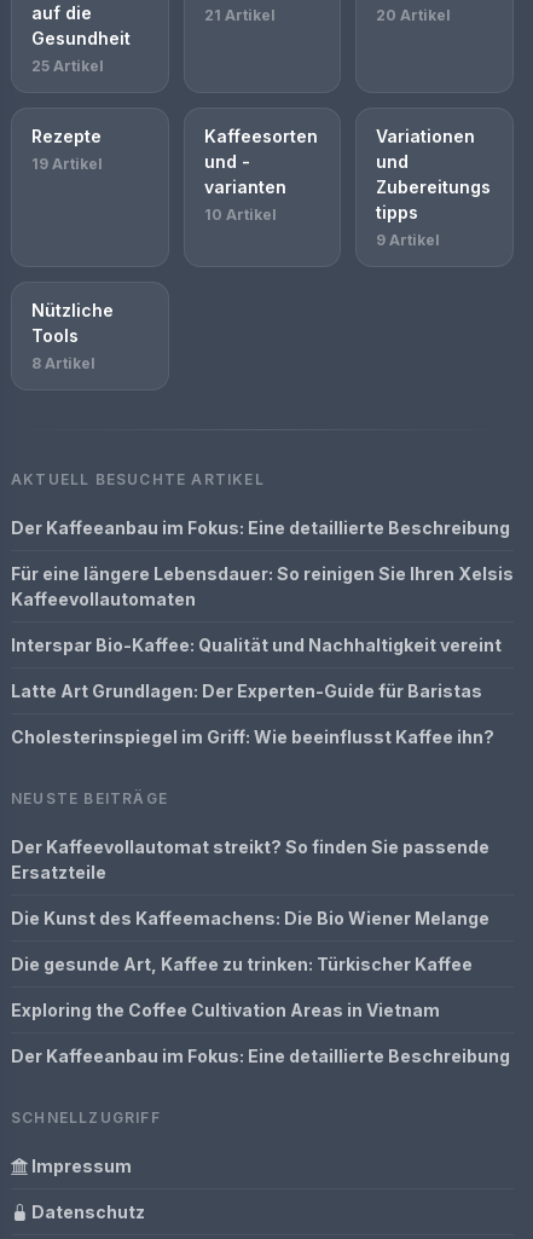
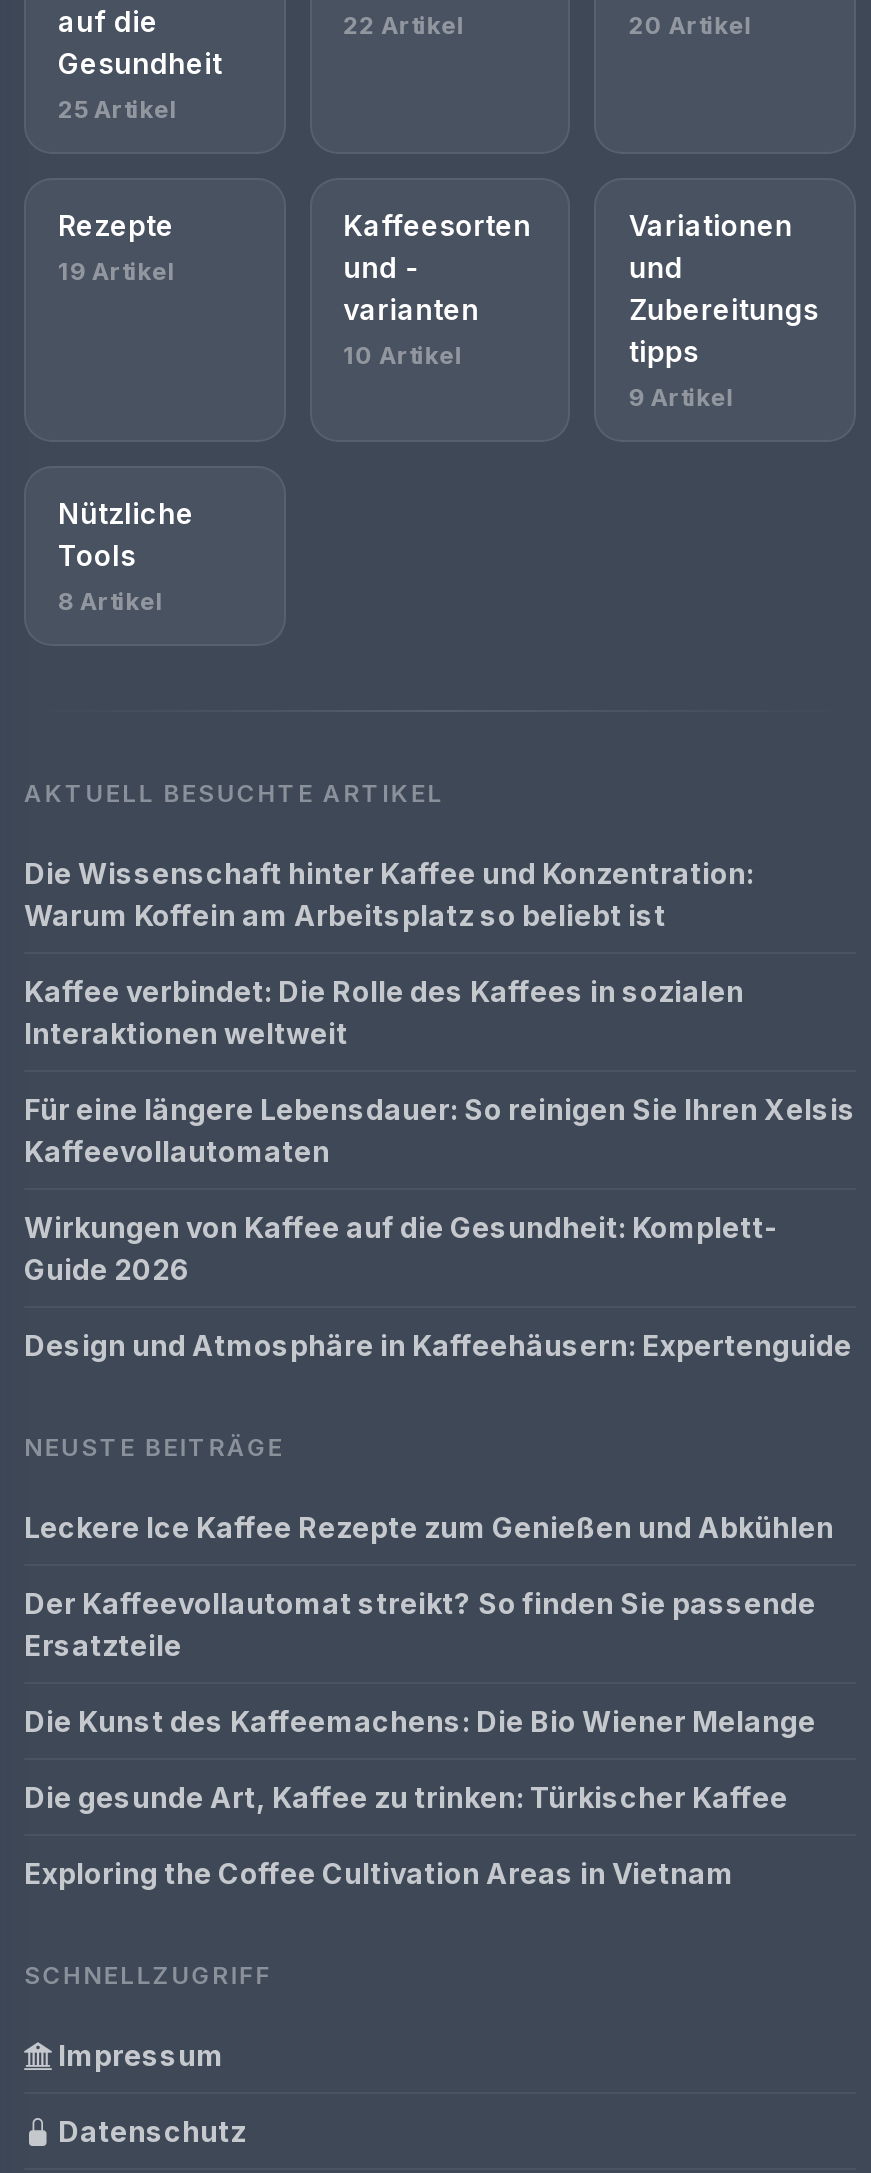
[204,6,275,25] 21 Artikel -> [343,11,465,41] 22 Artikel
[11,518,510,538] Der Kaffeeanbau im Fokus: Eine detaillierte Beschreibung -> [24,857,754,1051] Die Wissenschaft hinter Kaffee und Konzentration: | Warum Koffein am Arbeitsplatz so beliebt ist | Kaffee verbindet: Die Rolle des Kaffees in sozialen | Interaktionen weltweit
moved [11,564,514,610] -> [24,1093,856,1169]: Für eine längere Lebensdauer: So reinigen Sie Ihren Xelsis | Kaffeevollautomaten
[11,635,502,747] Interspar Bio-Kaffee: Qualität und Nachhaltigkeit vereint | Latte Art Grundlagen: Der Experten-Guide für Baristas | Cholesterinspiegel im Griff: Wie beeinflusst Kaffee ihn? -> [24,1211,852,1363] Wirkungen von Kaffee auf die Gesundheit: Komplett- | Guide 2026 | Design und Atmosphäre in Kaffeehäusern: Expertenguide
none -> [24,1511,834,1545] Leckere Ice Kaffee Rezepte zum Genießen und Abkühlen
moved [11,837,489,1021] -> [24,1587,816,1891]: Der Kaffeevollautomat streikt? So finden Sie passende | Ersatzteile | Die Kunst des Kaffeemachens: Die Bio Wiener Melange | Die gesunde Art, Kaffee zu trinken: Türkischer Kaffee | Exploring the Coffee Cultivation Areas in Vietnam
[11,1046,510,1067] Der Kaffeeanbau im Fokus: Eine detaillierte Beschreibung -> none

